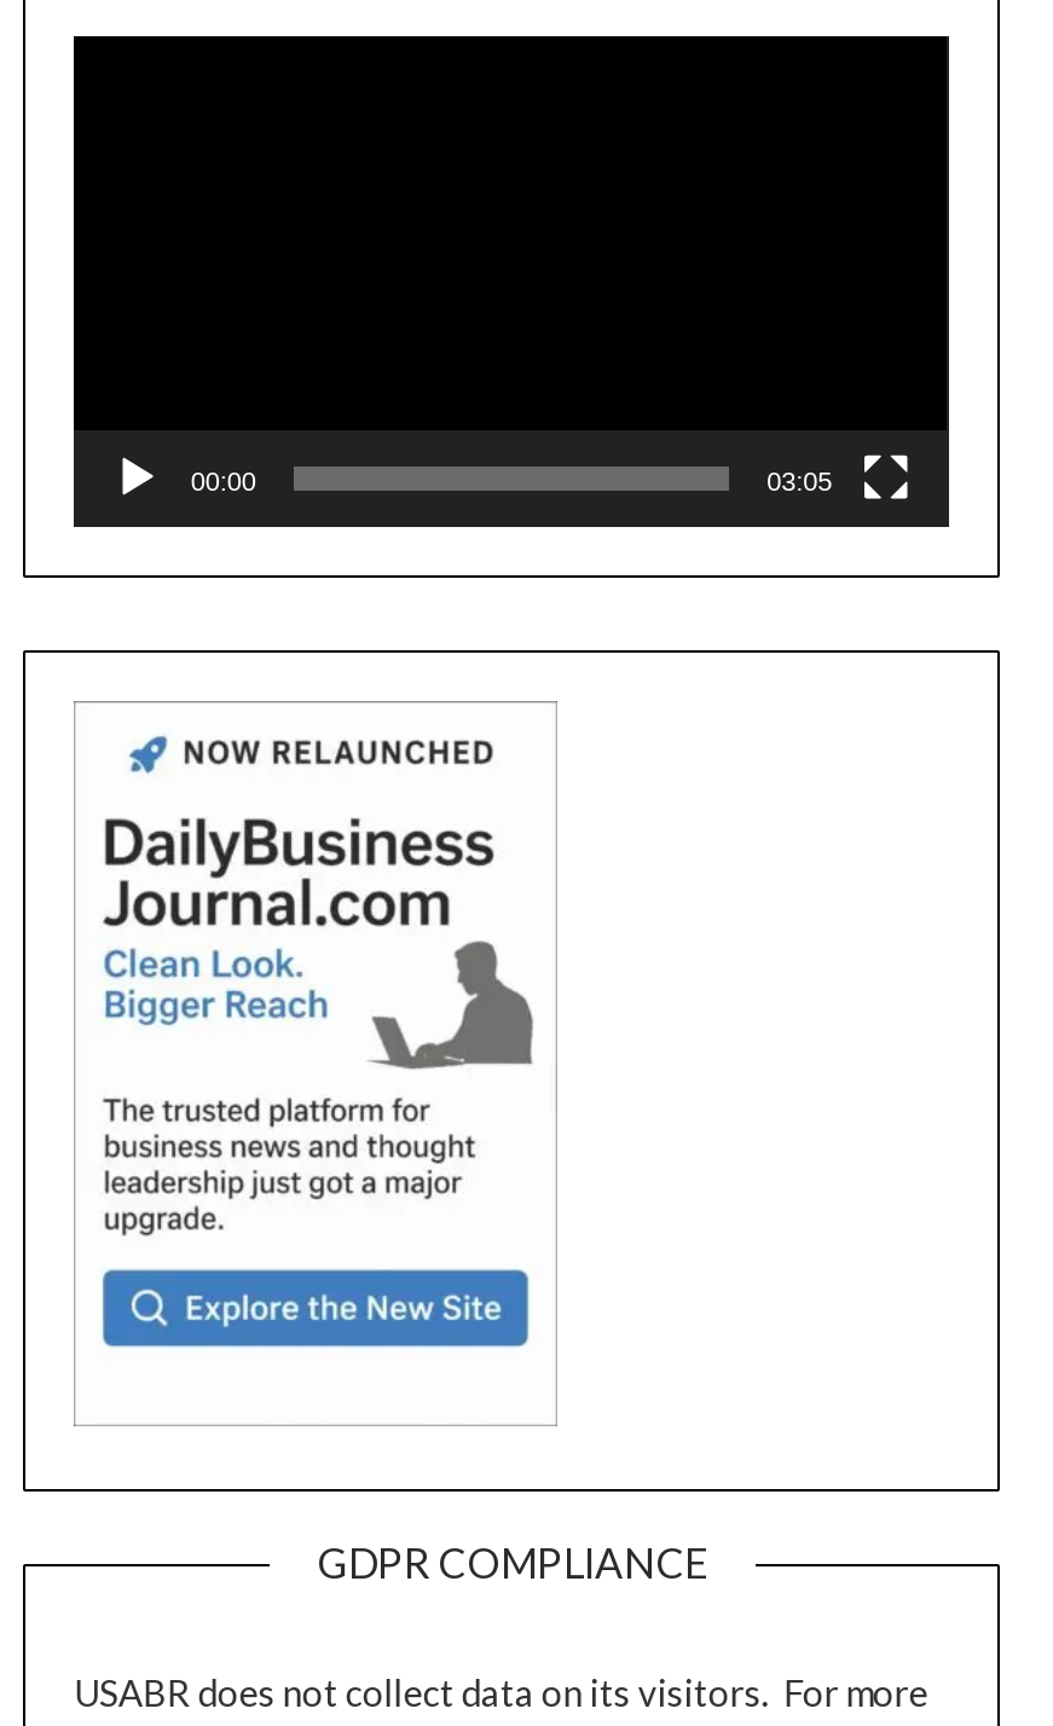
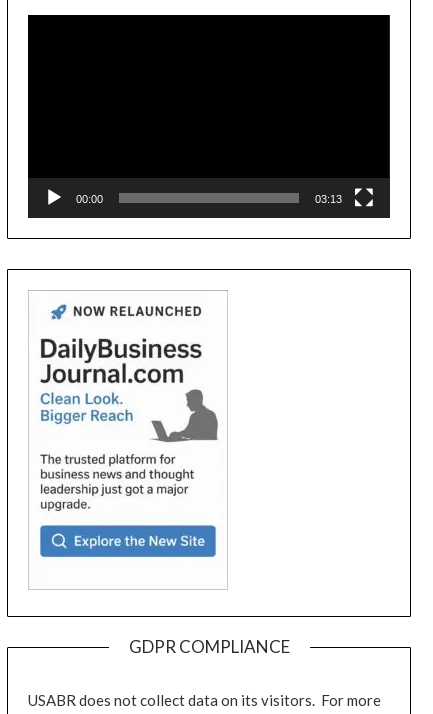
[767,466,832,495] 03:05 -> [315,193,342,205] 03:13

